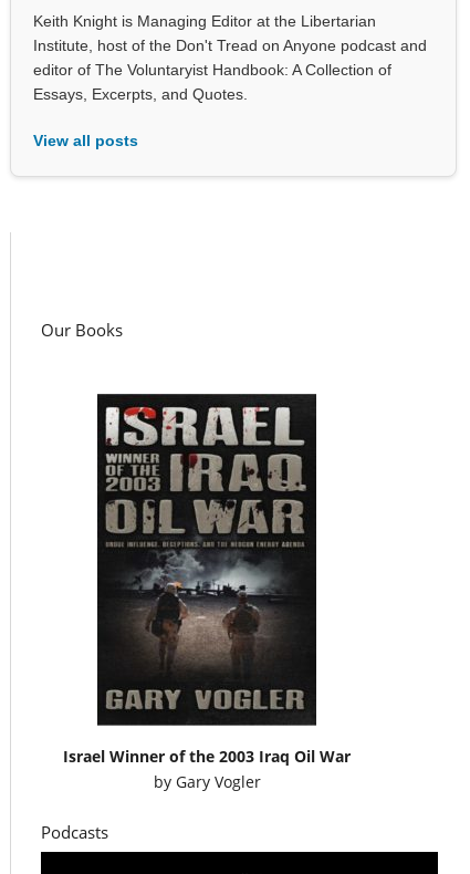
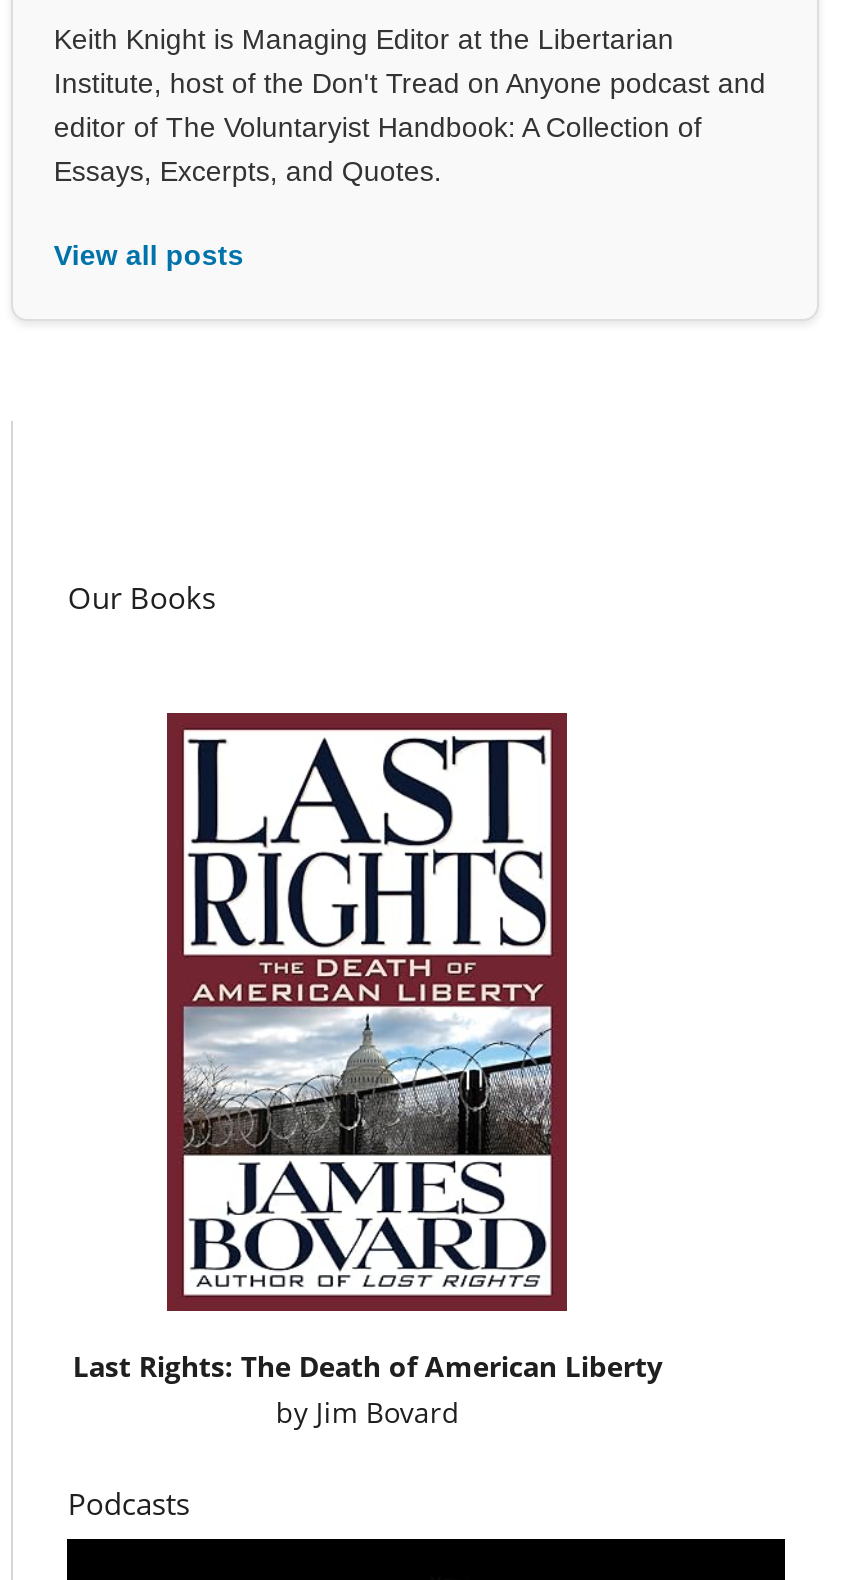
[63,394,351,792] [image] | Israel Winner of the 2003 Iraq Oil War | by Gary Vogler -> [73,713,663,1432] [image] | Last Rights: The Death of American Liberty | by Jim Bovard

